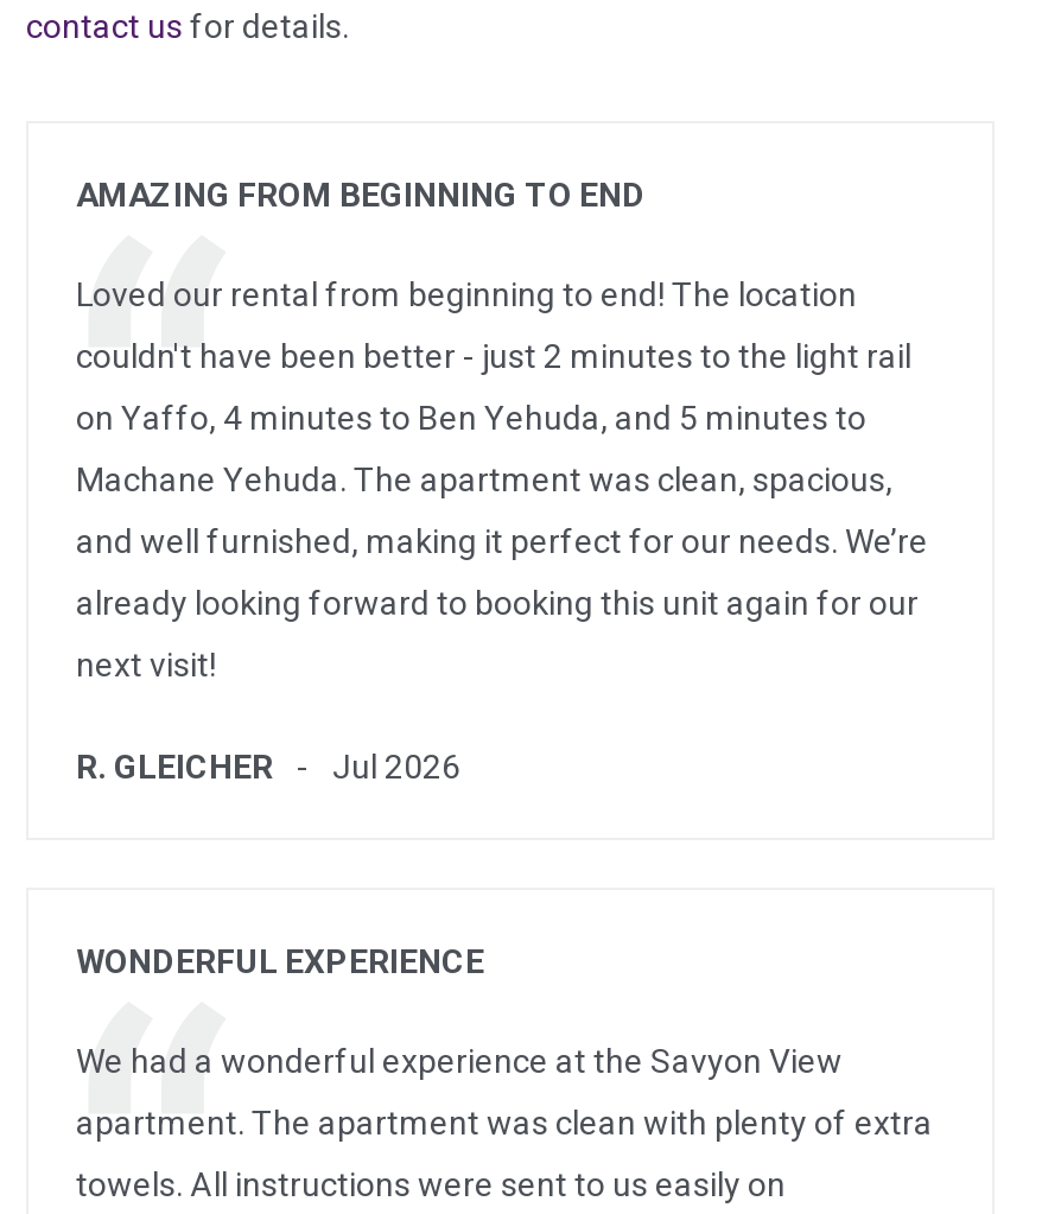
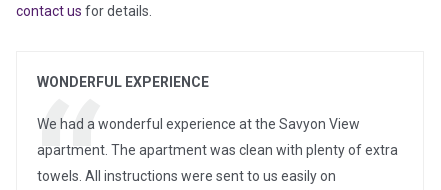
[76,176,928,786] AMAZING FROM BEGINNING TO END | Loved our rental from beginning to end! The location | couldn't have been better - just 2 minutes to the light rail | on Yaffo, 4 minutes to Ben Yehuda, and 5 minutes to | Machane Yehuda. The apartment was clean, spacious, | and well furnished, making it perfect for our needs. We’re | already looking forward to booking this unit again for our | next visit! | R. GLEICHER | Jul 2026 -> none

